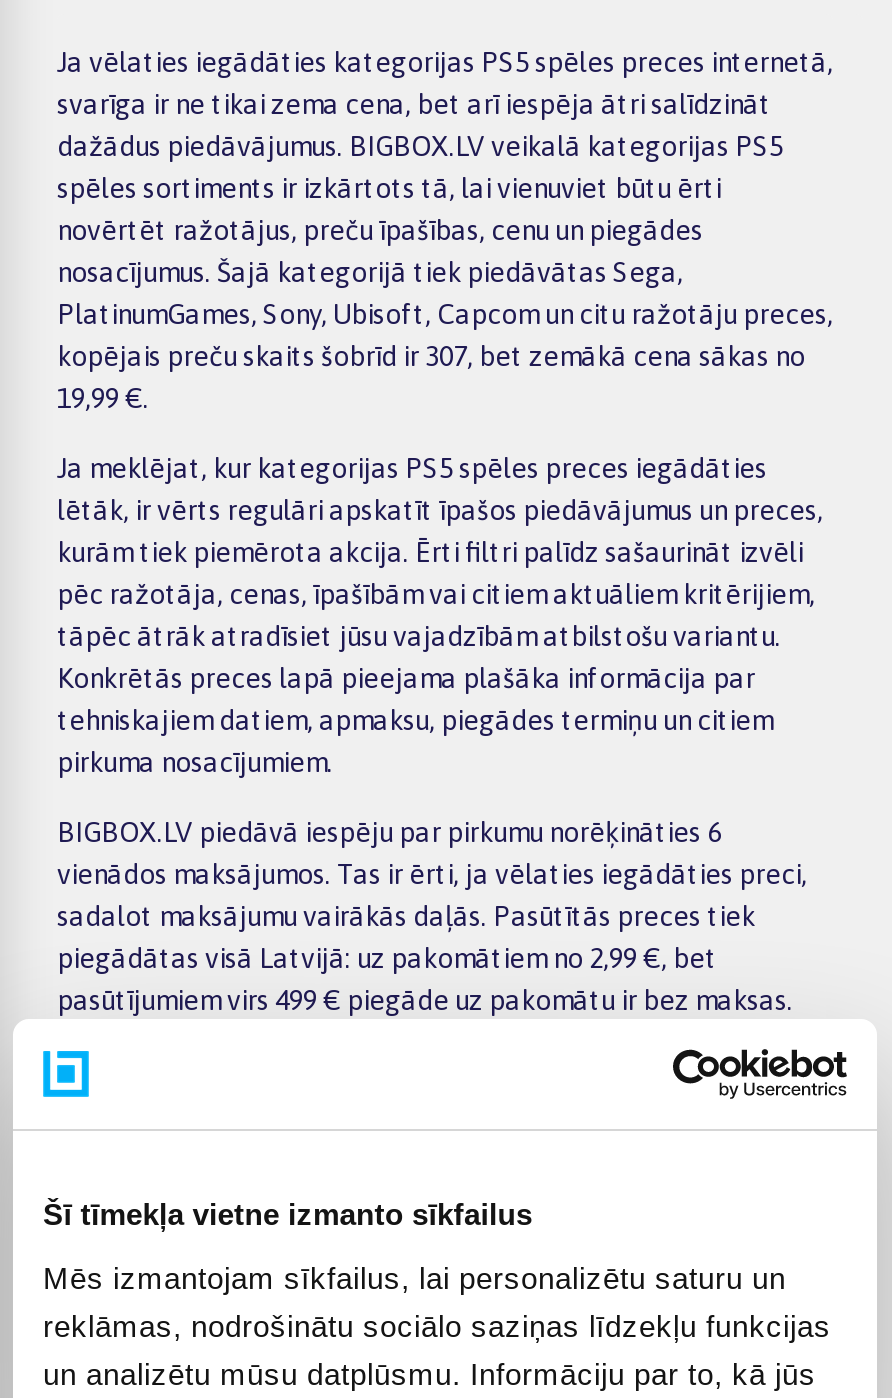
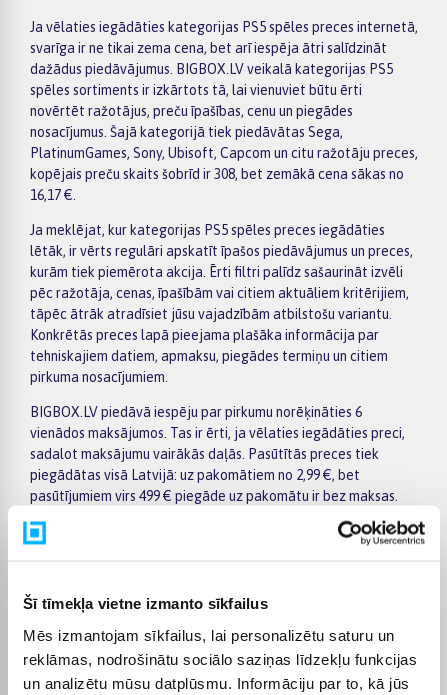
[57,340,805,372] kopējais preču skaits šobrīd ir 307, bet zemākā cena sākas no -> [30,166,404,182] kopējais preču skaits šobrīd ir 308, bet zemākā cena sākas no
[57,382,149,414] 19,99 €. -> [30,187,76,203] 16,17 €.

